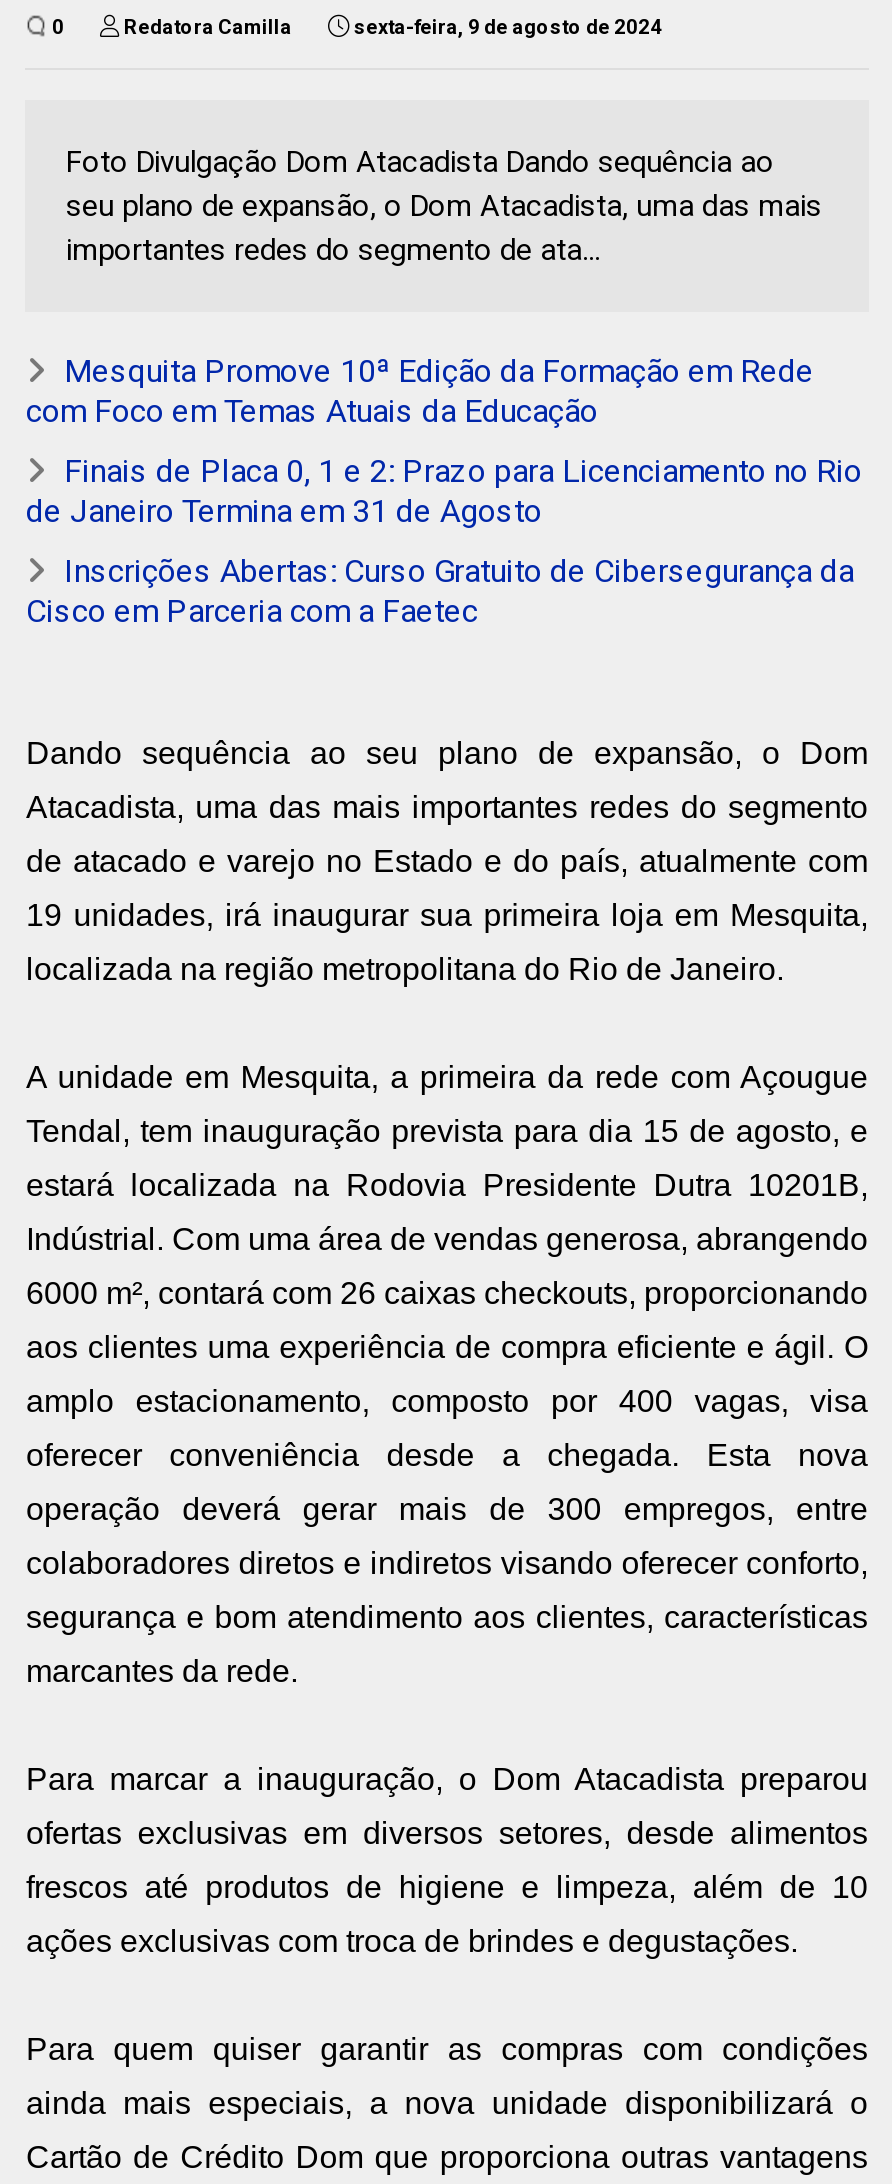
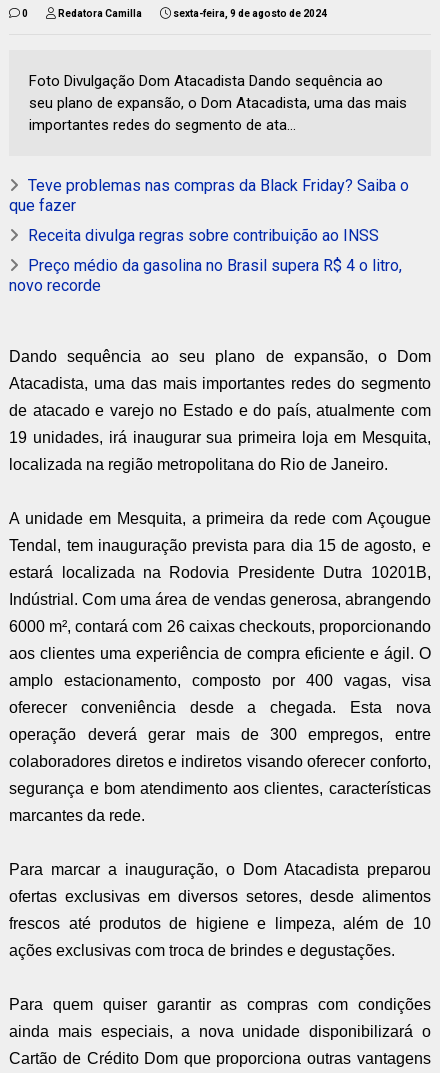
[26,352,814,430] Mesquita Promove 10ª Edição da Formação em Rede | com Foco em Temas Atuais da Educação -> [9,176,409,215] Teve problemas nas compras da Black Friday? Saiba o | que fazer
[26,452,862,530] Finais de Placa 0, 1 e 2: Prazo para Licenciamento no Rio | de Janeiro Termina em 31 de Agosto -> [28,226,379,245] Receita divulga regras sobre contribuição ao INSS
[26,552,854,630] Inscrições Abertas: Curso Gratuito de Cibersegurança da | Cisco em Parceria com a Faetec -> [9,256,402,295] Preço médio da gasolina no Brasil supera R$ 4 o litro, | novo recorde

